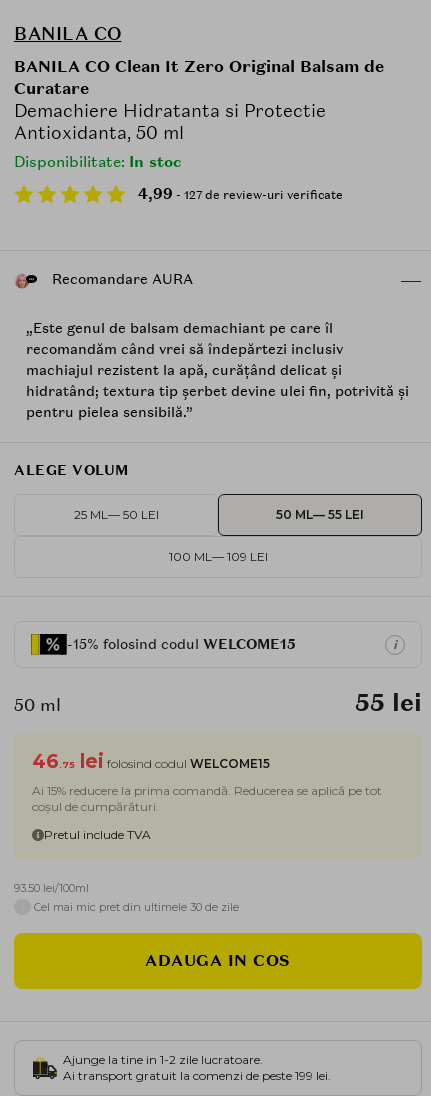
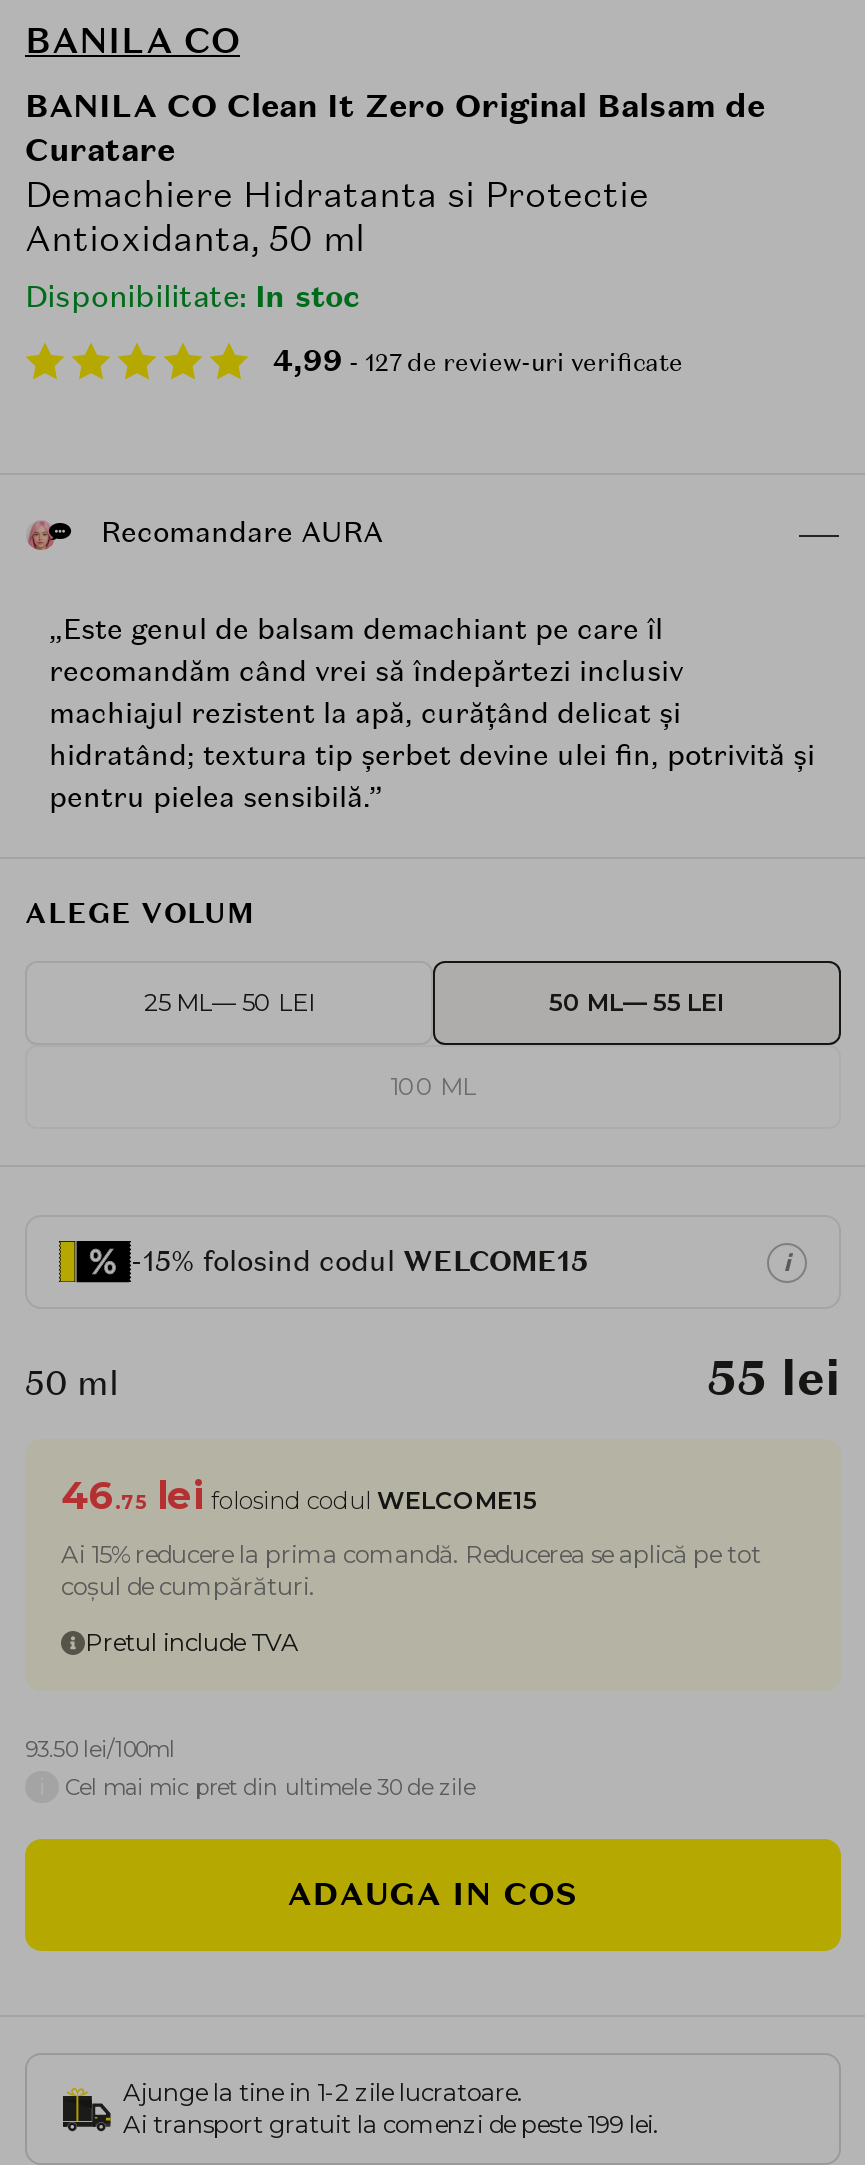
[168,549,267,564] 100 ML— 109 LEI -> [390,1071,476,1101] 100 ML

